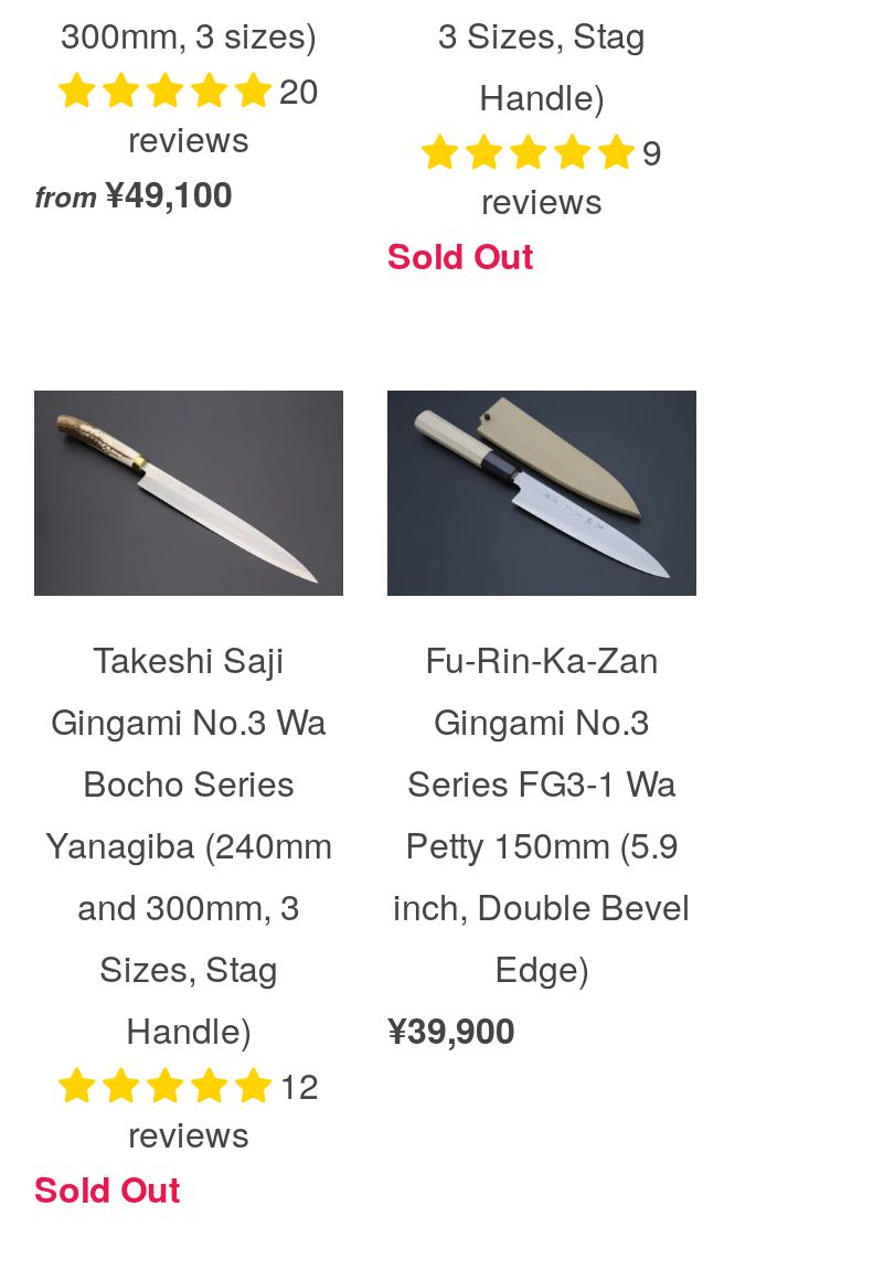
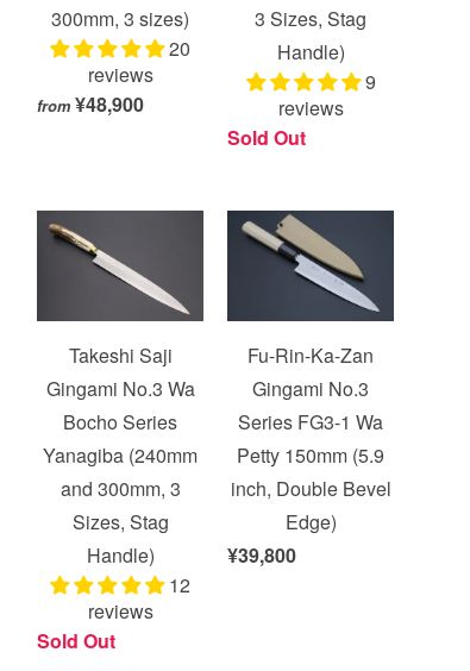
[34,167,233,218] from ¥49,100 -> [37,90,144,117] from ¥48,900
[387,1004,515,1055] ¥39,900 -> [227,541,296,569] ¥39,800

